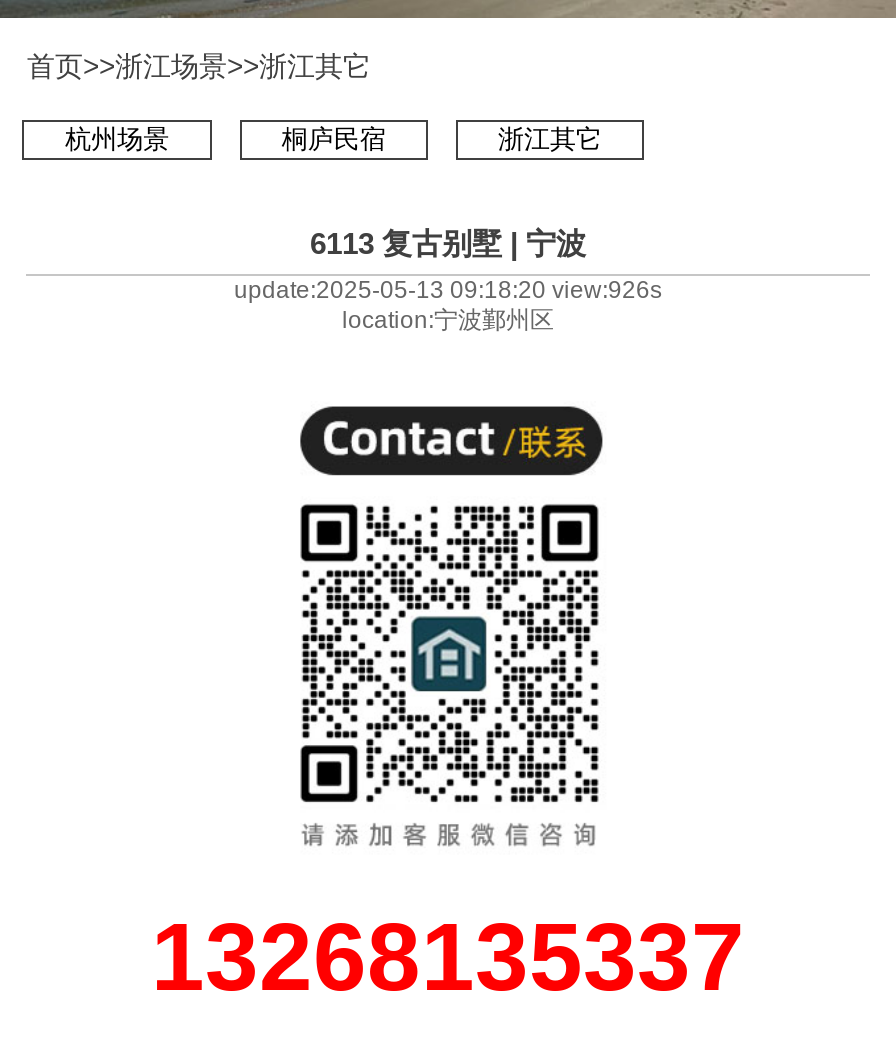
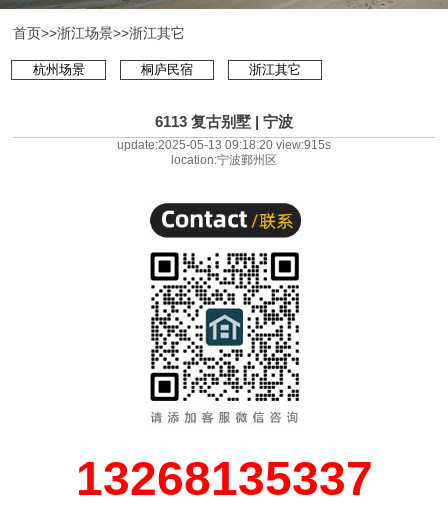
[234,276,662,304] update:2025-05-13 09:18:20 view:926s -> [117,138,331,152] update:2025-05-13 09:18:20 view:915s

